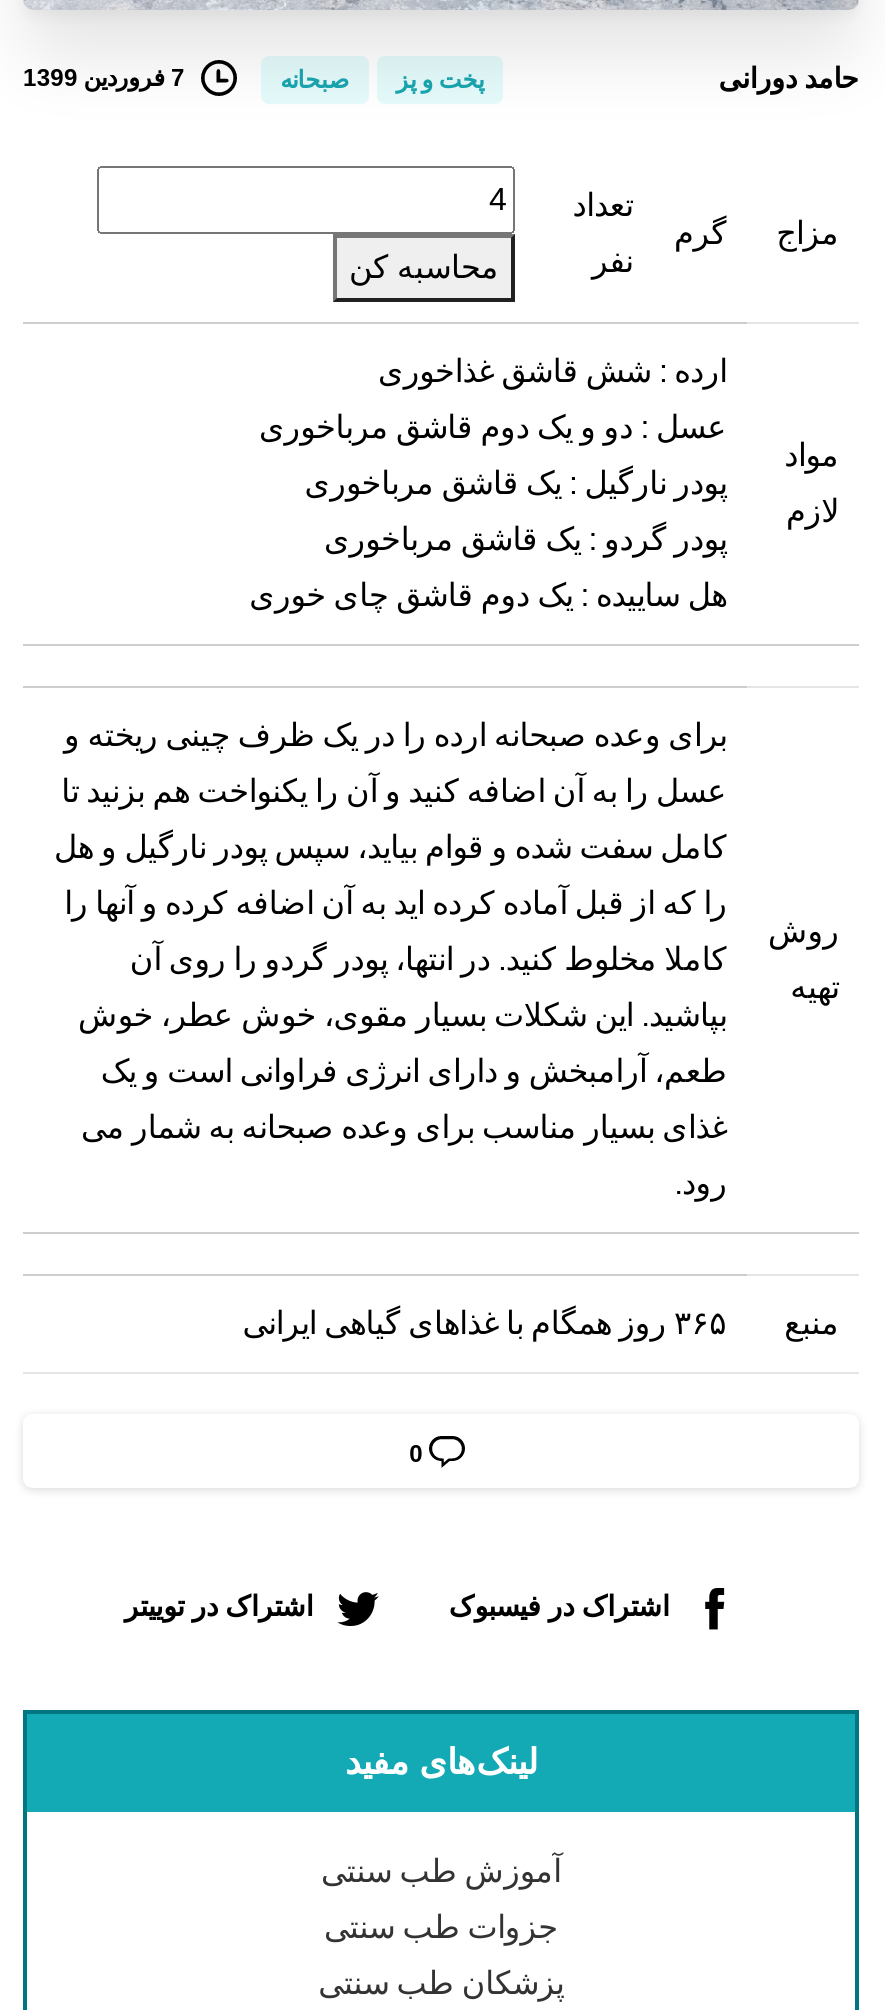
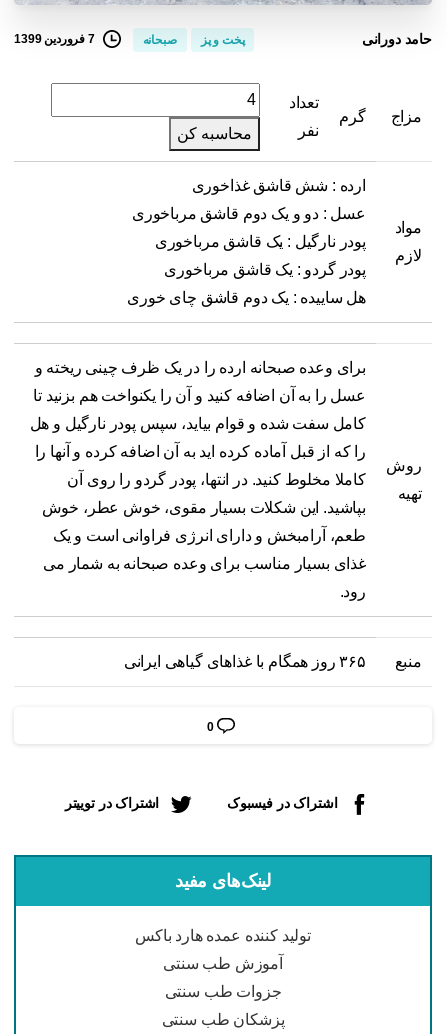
none -> [135,927,311,944] تولید کننده عمده هارد باکس

